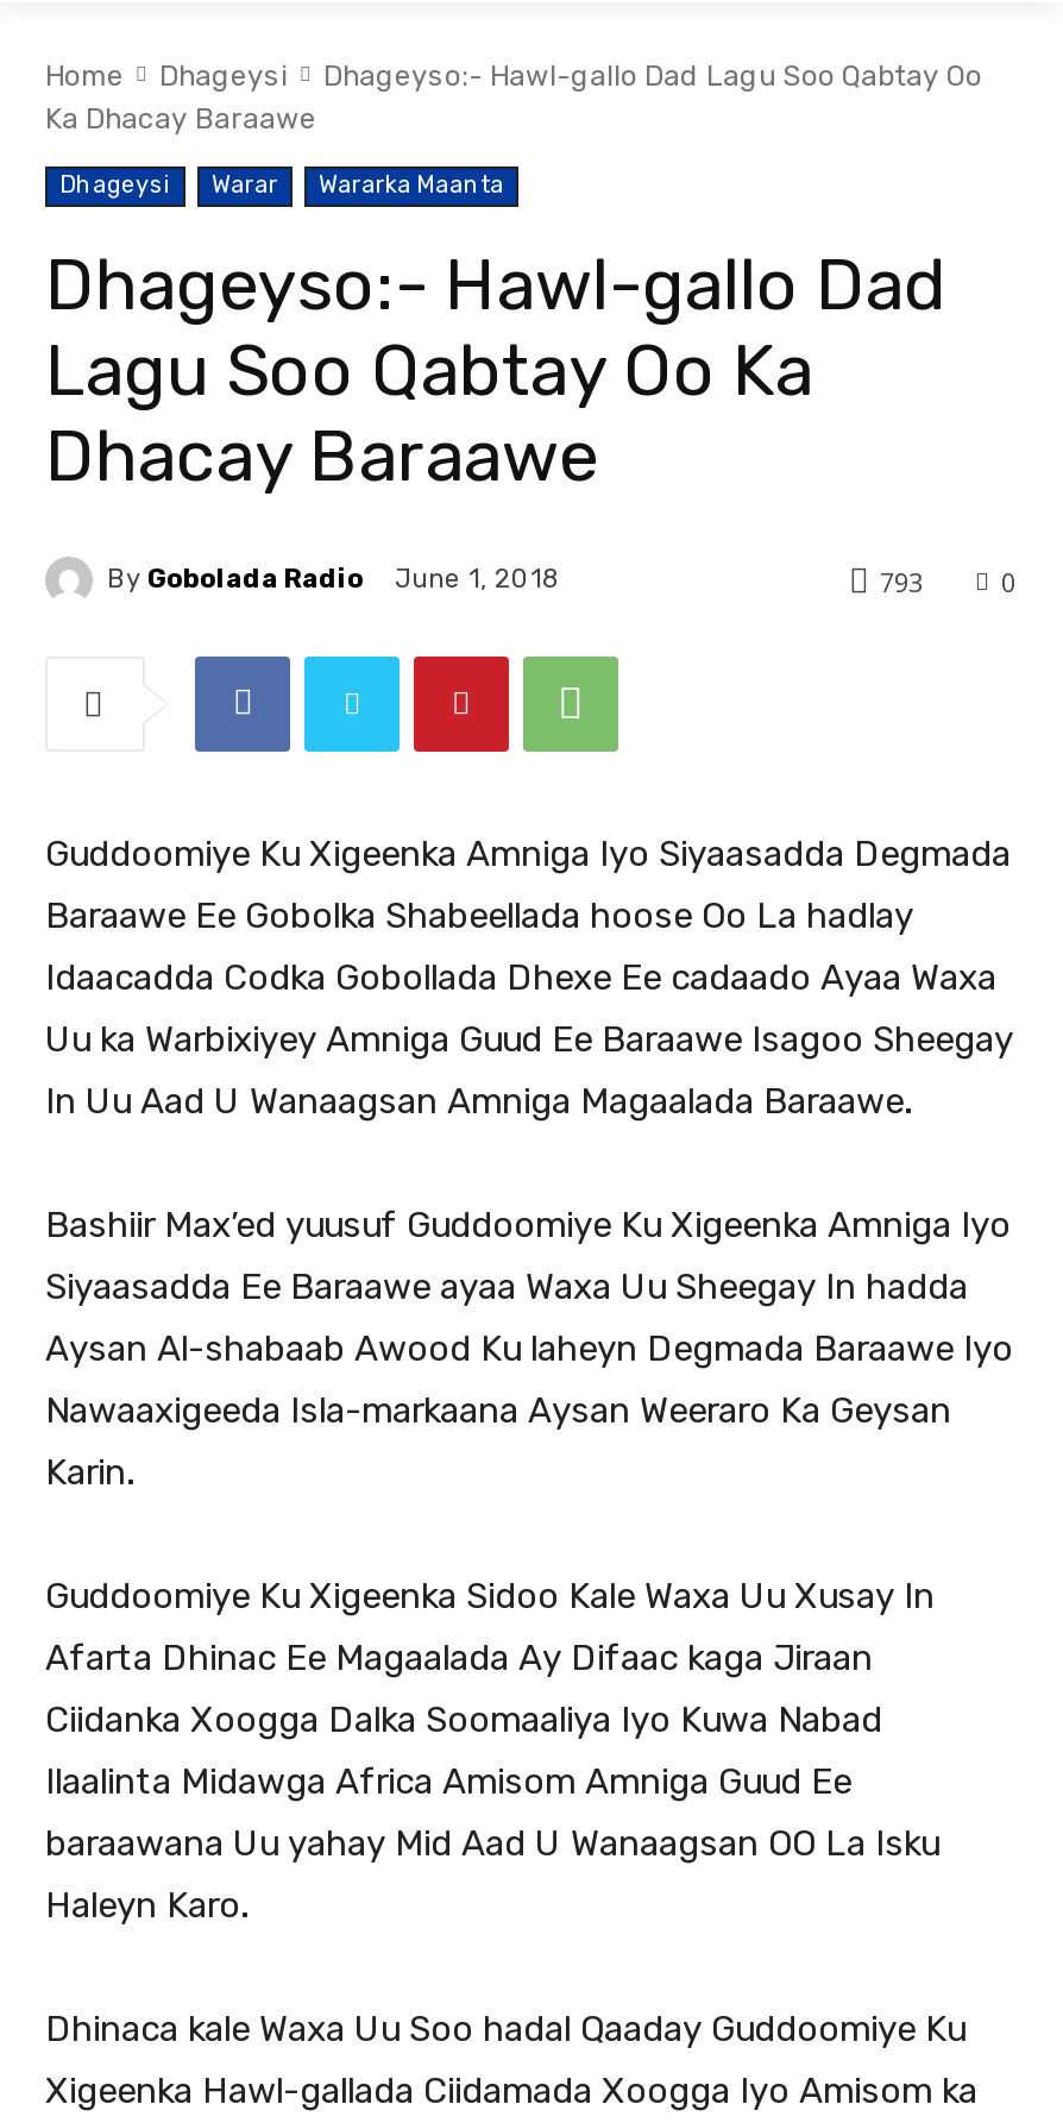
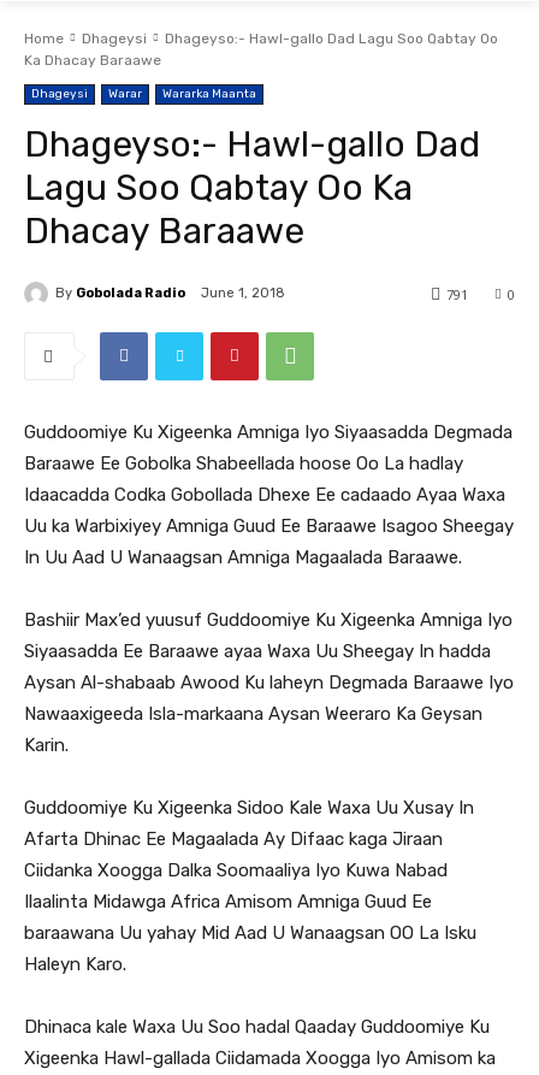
[880,563,923,599] 793 -> [446,285,468,303] 791

